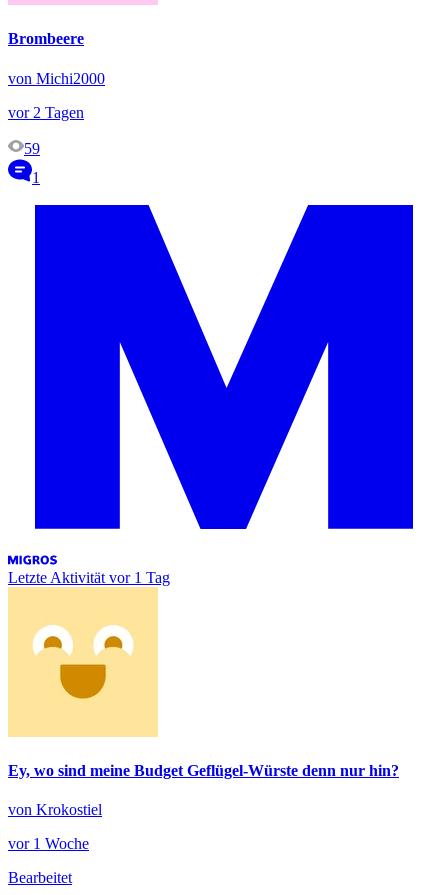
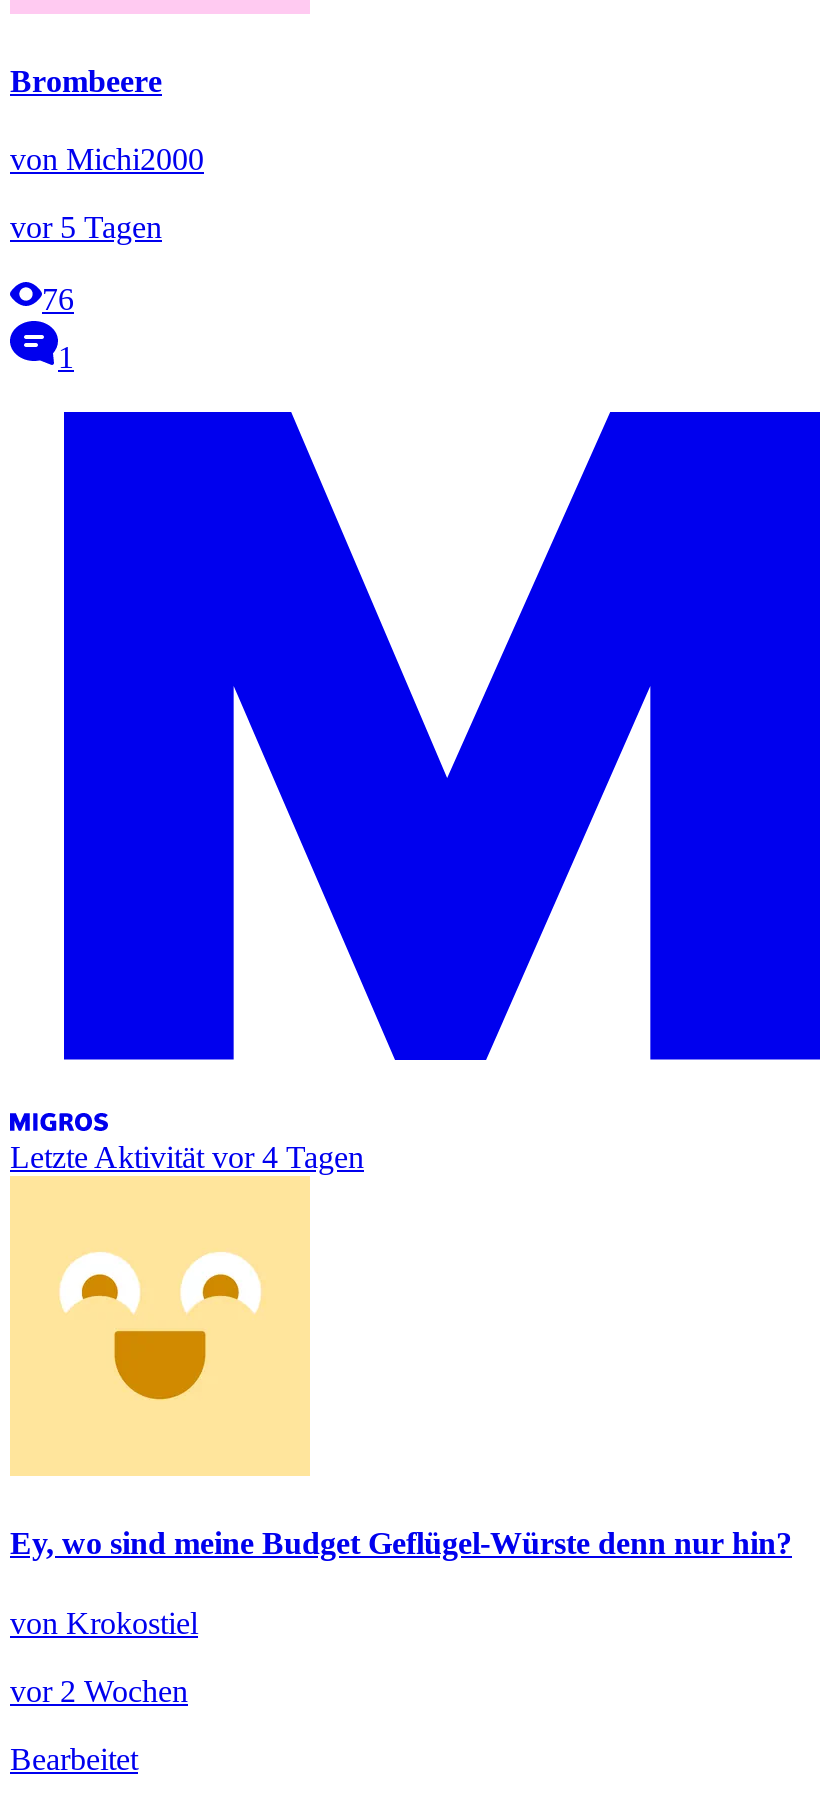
[8,104,84,121] vor 2 Tagen -> [10,210,162,244] vor 5 Tagen
[24,140,40,157] 59 -> [42,282,74,316] 76
[8,569,170,586] Letzte Aktivität vor 1 Tag -> [10,1140,364,1174] Letzte Aktivität vor 4 Tagen
[8,835,89,852] vor 1 Woche -> [10,1673,188,1707] vor 2 Wochen

